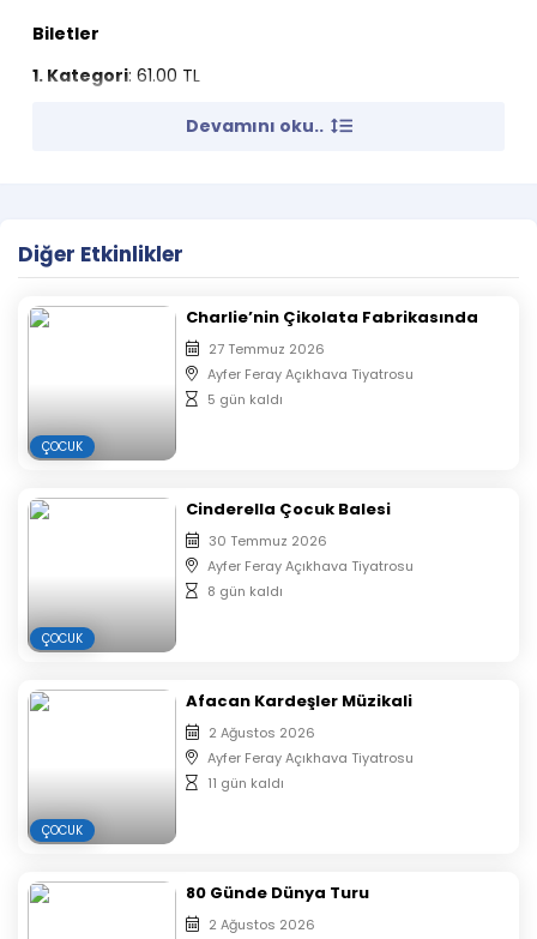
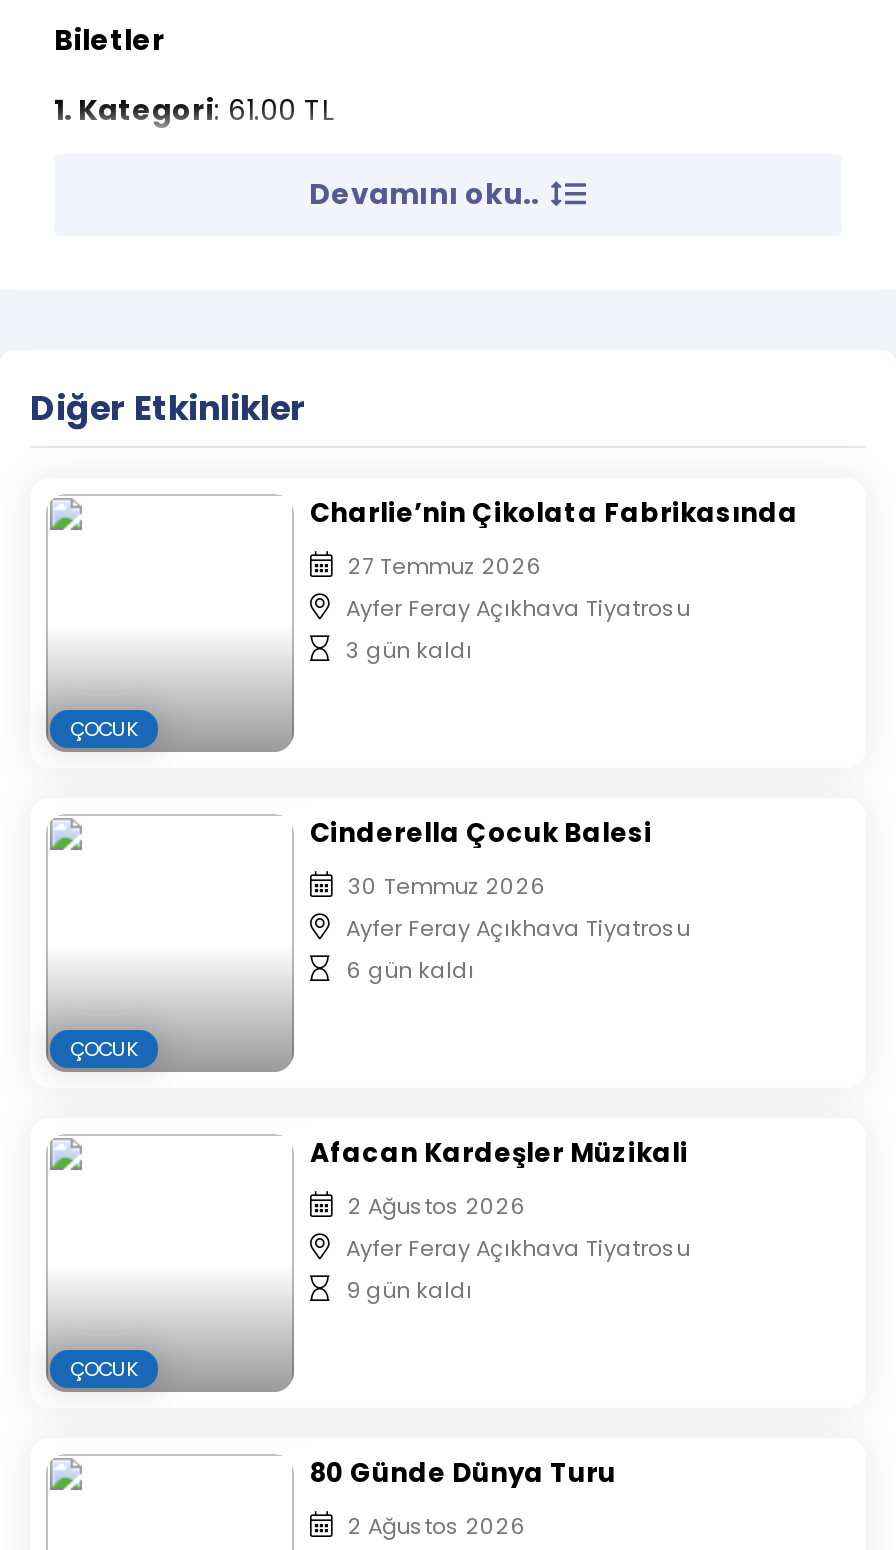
[207,390,283,410] 5 gün kaldı -> [346,635,472,667] 3 gün kaldı
[207,582,283,601] 8 gün kaldı -> [346,955,474,987] 6 gün kaldı
[207,774,284,793] 11 gün kaldı -> [346,1275,472,1307] 9 gün kaldı

